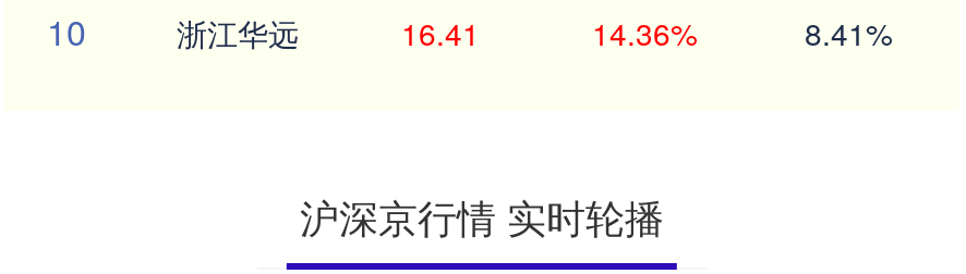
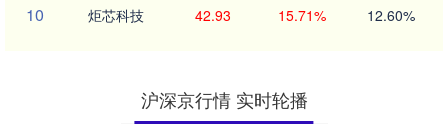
[177,11,892,54] 浙江华远 | 16.41 | 14.36% | 8.41% -> [88,5,414,25] 炬芯科技 | 42.93 | 15.71% | 12.60%

